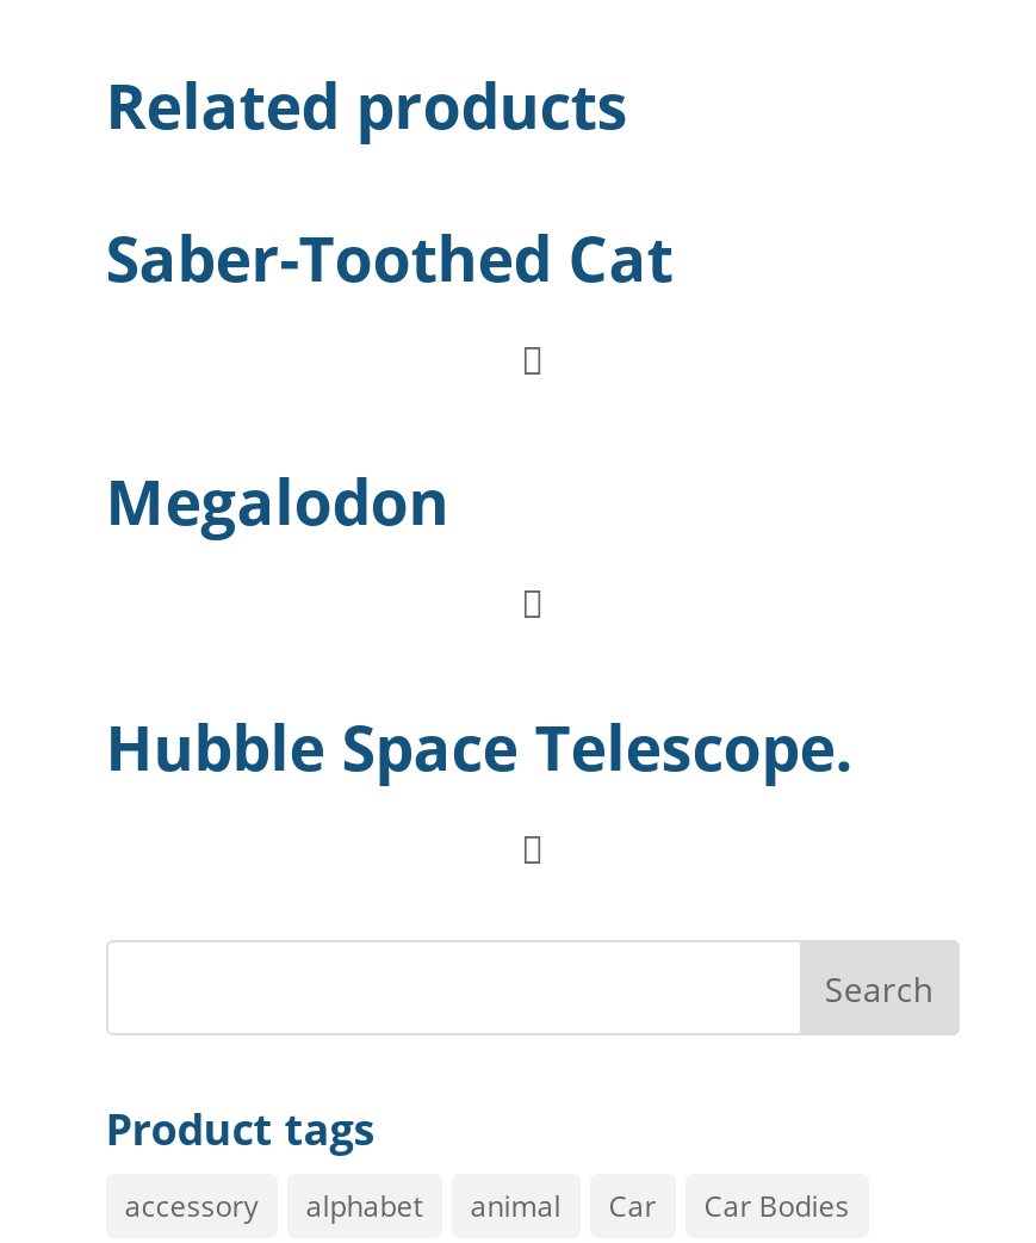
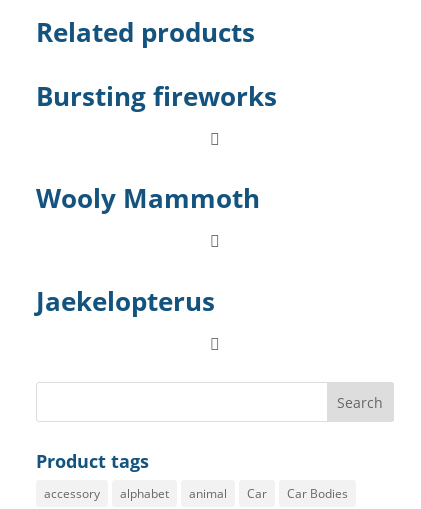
[106,215,673,301] Saber-Toothed Cat -> [36,78,277,114] Bursting fireworks
[106,459,449,545] Megalodon -> [36,180,260,216] Wooly Mammoth
[106,703,852,789] Hubble Space Telescope. -> [36,283,215,319] Jaekelopterus

